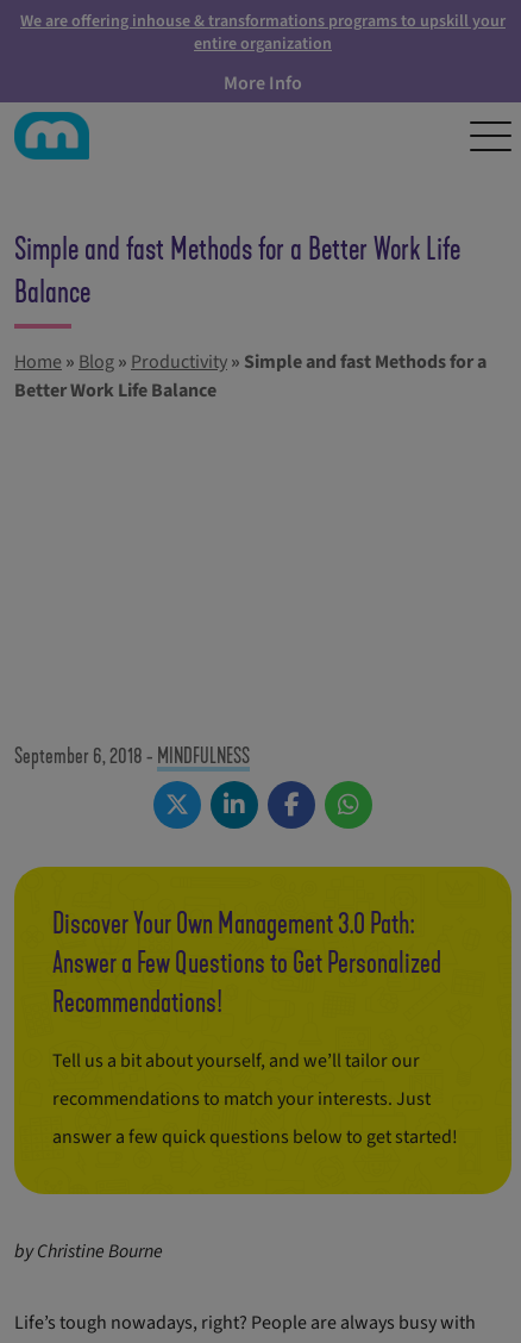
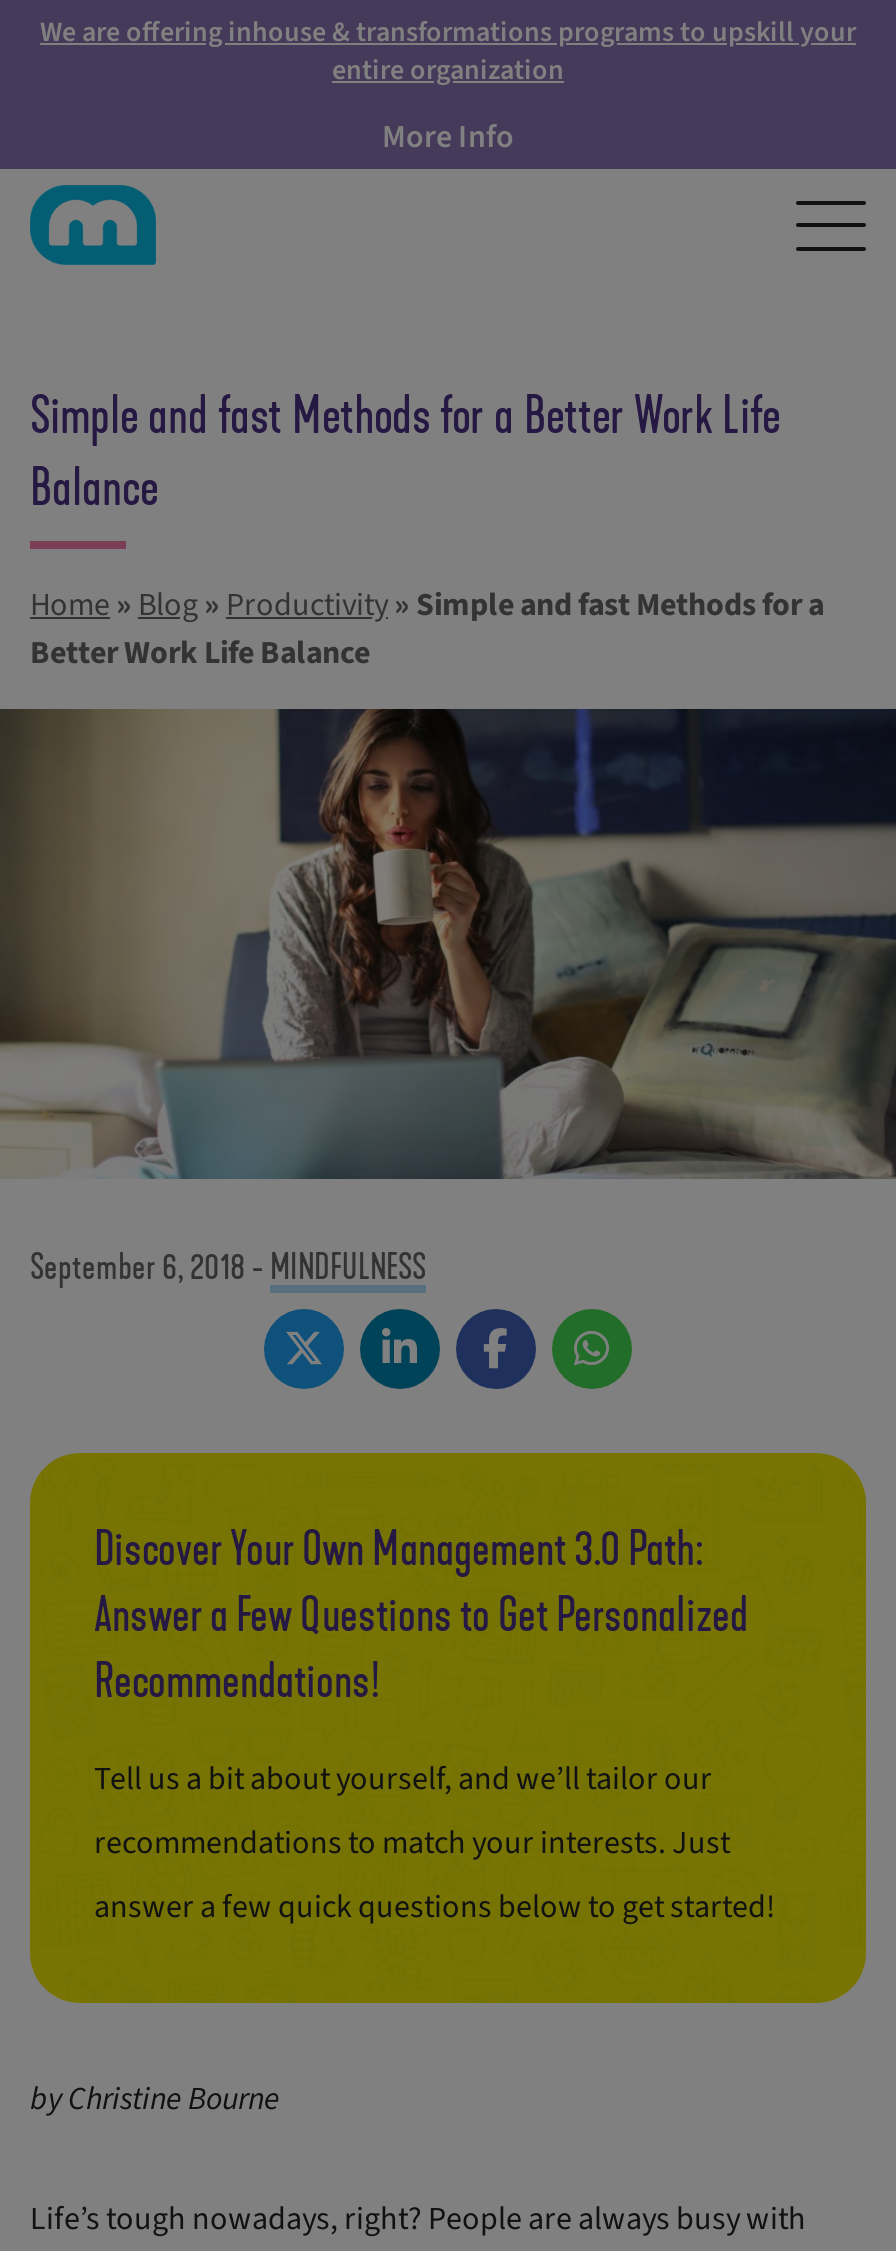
none -> [6,707,890,1181] [image]

